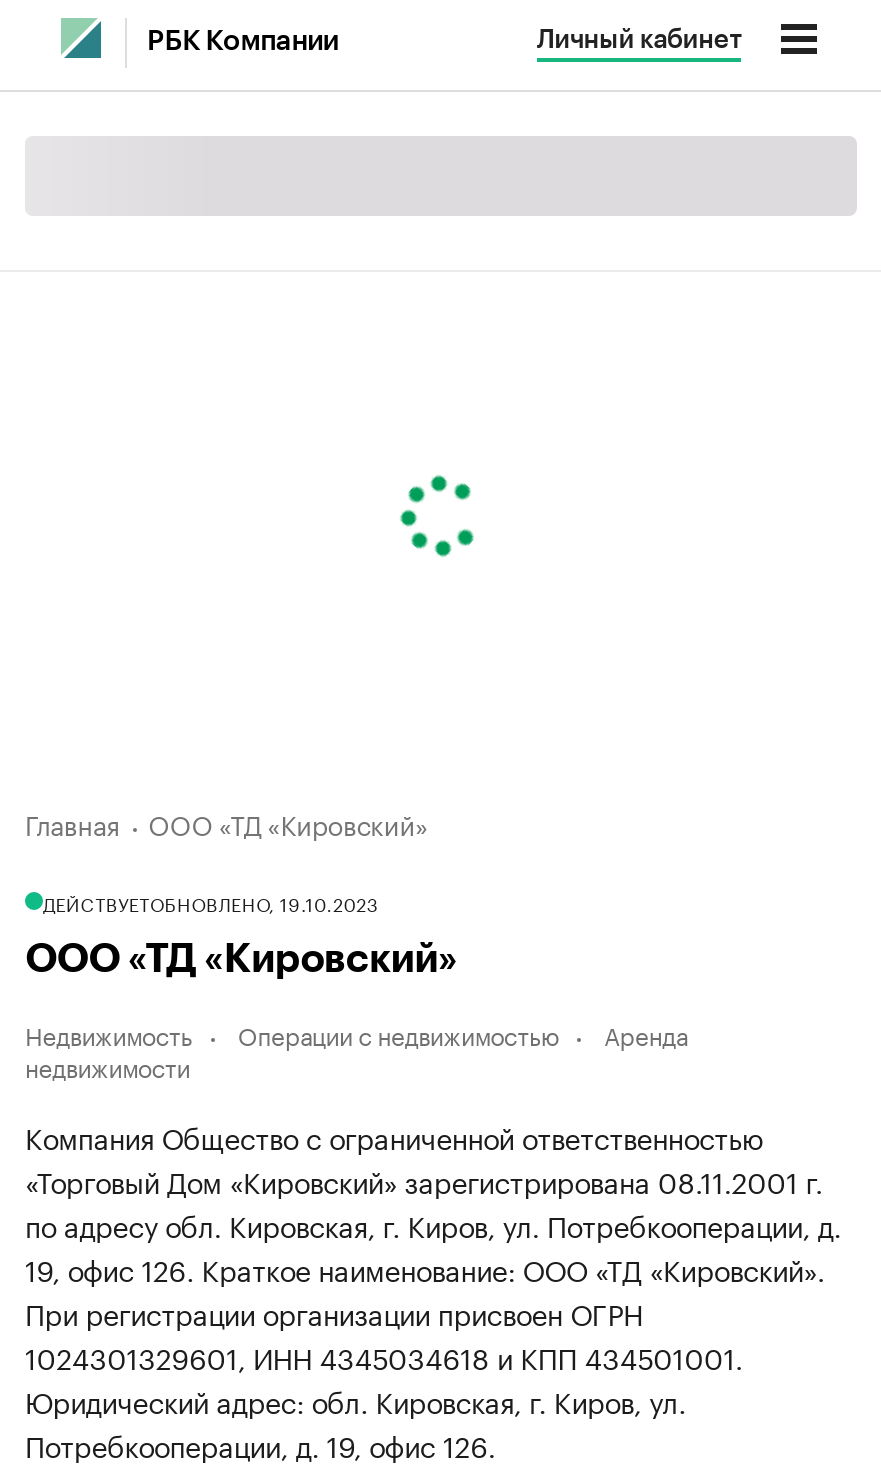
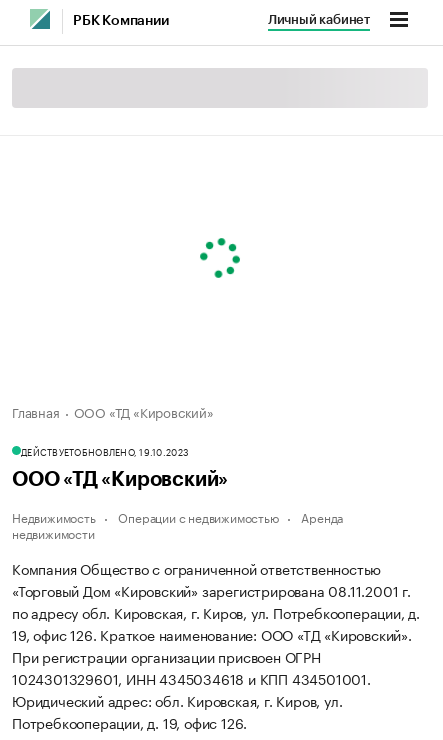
[401,476,481,556] [image] -> [199,237,241,279] [image]

